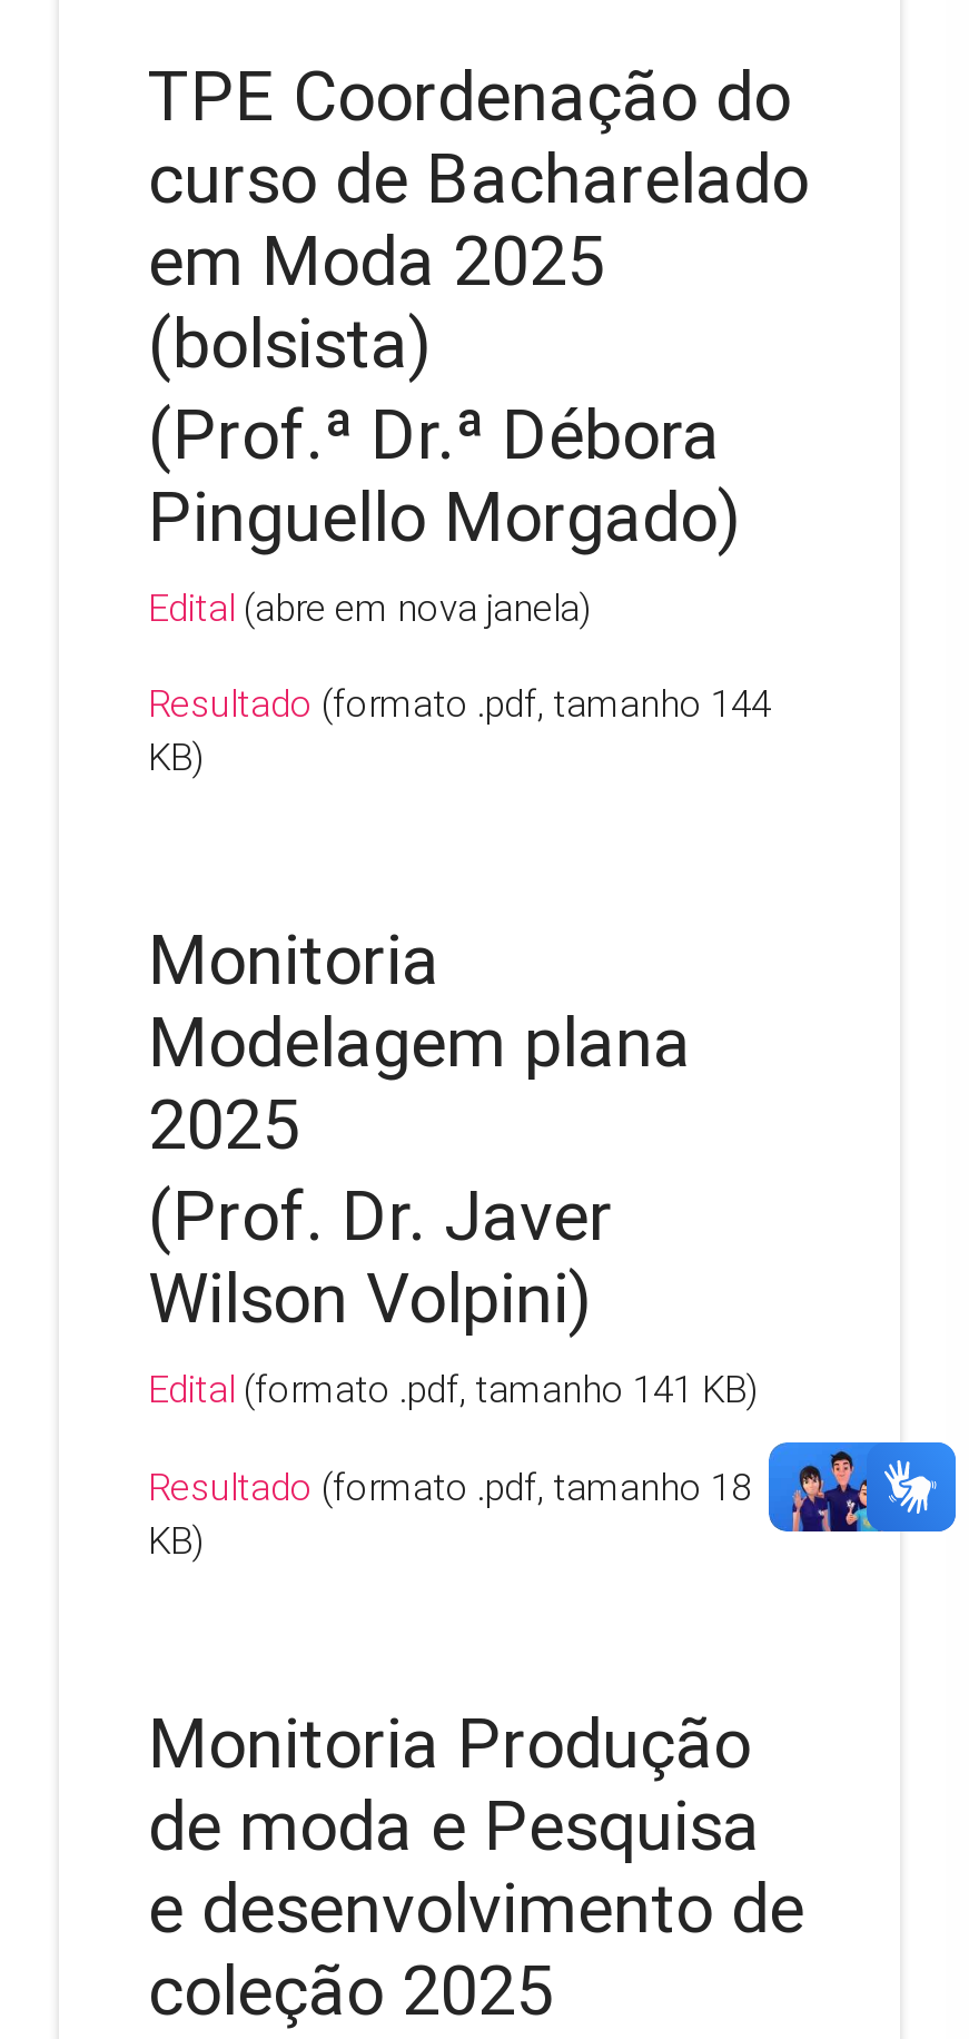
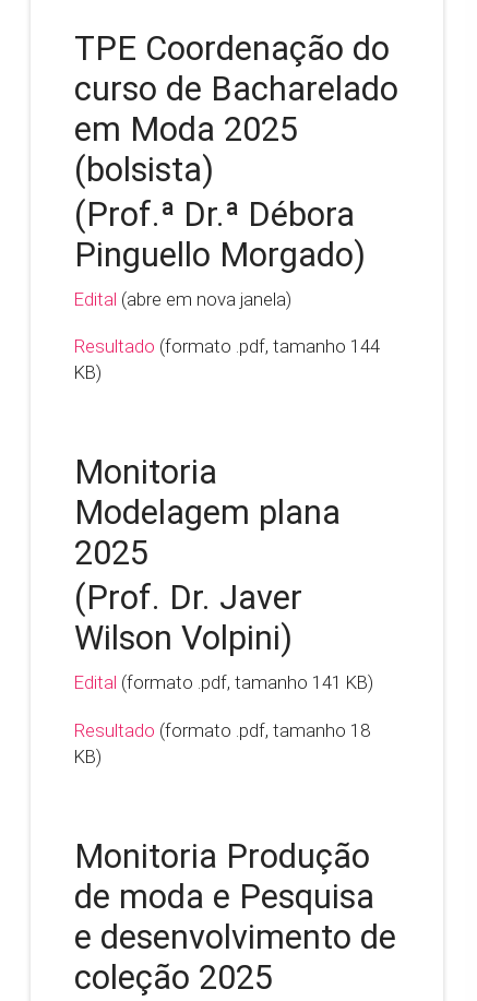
[767,1440,958,1534] [image] -> none

